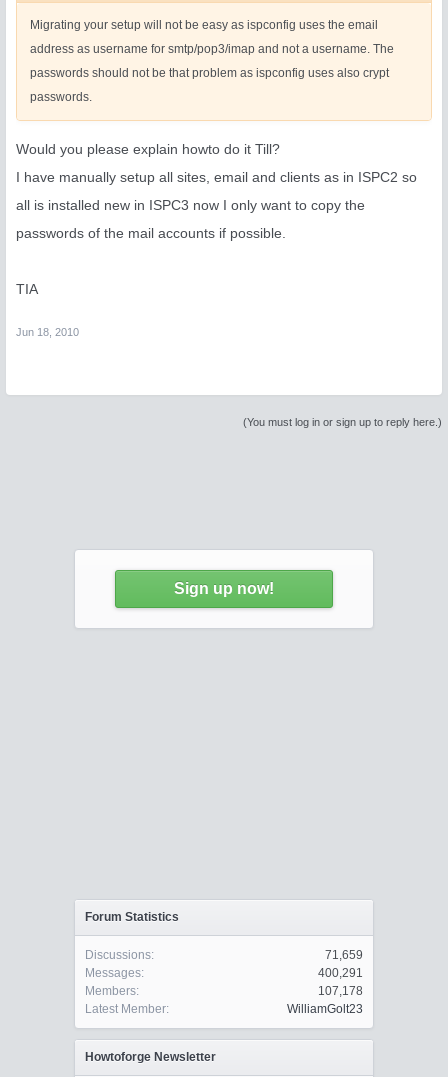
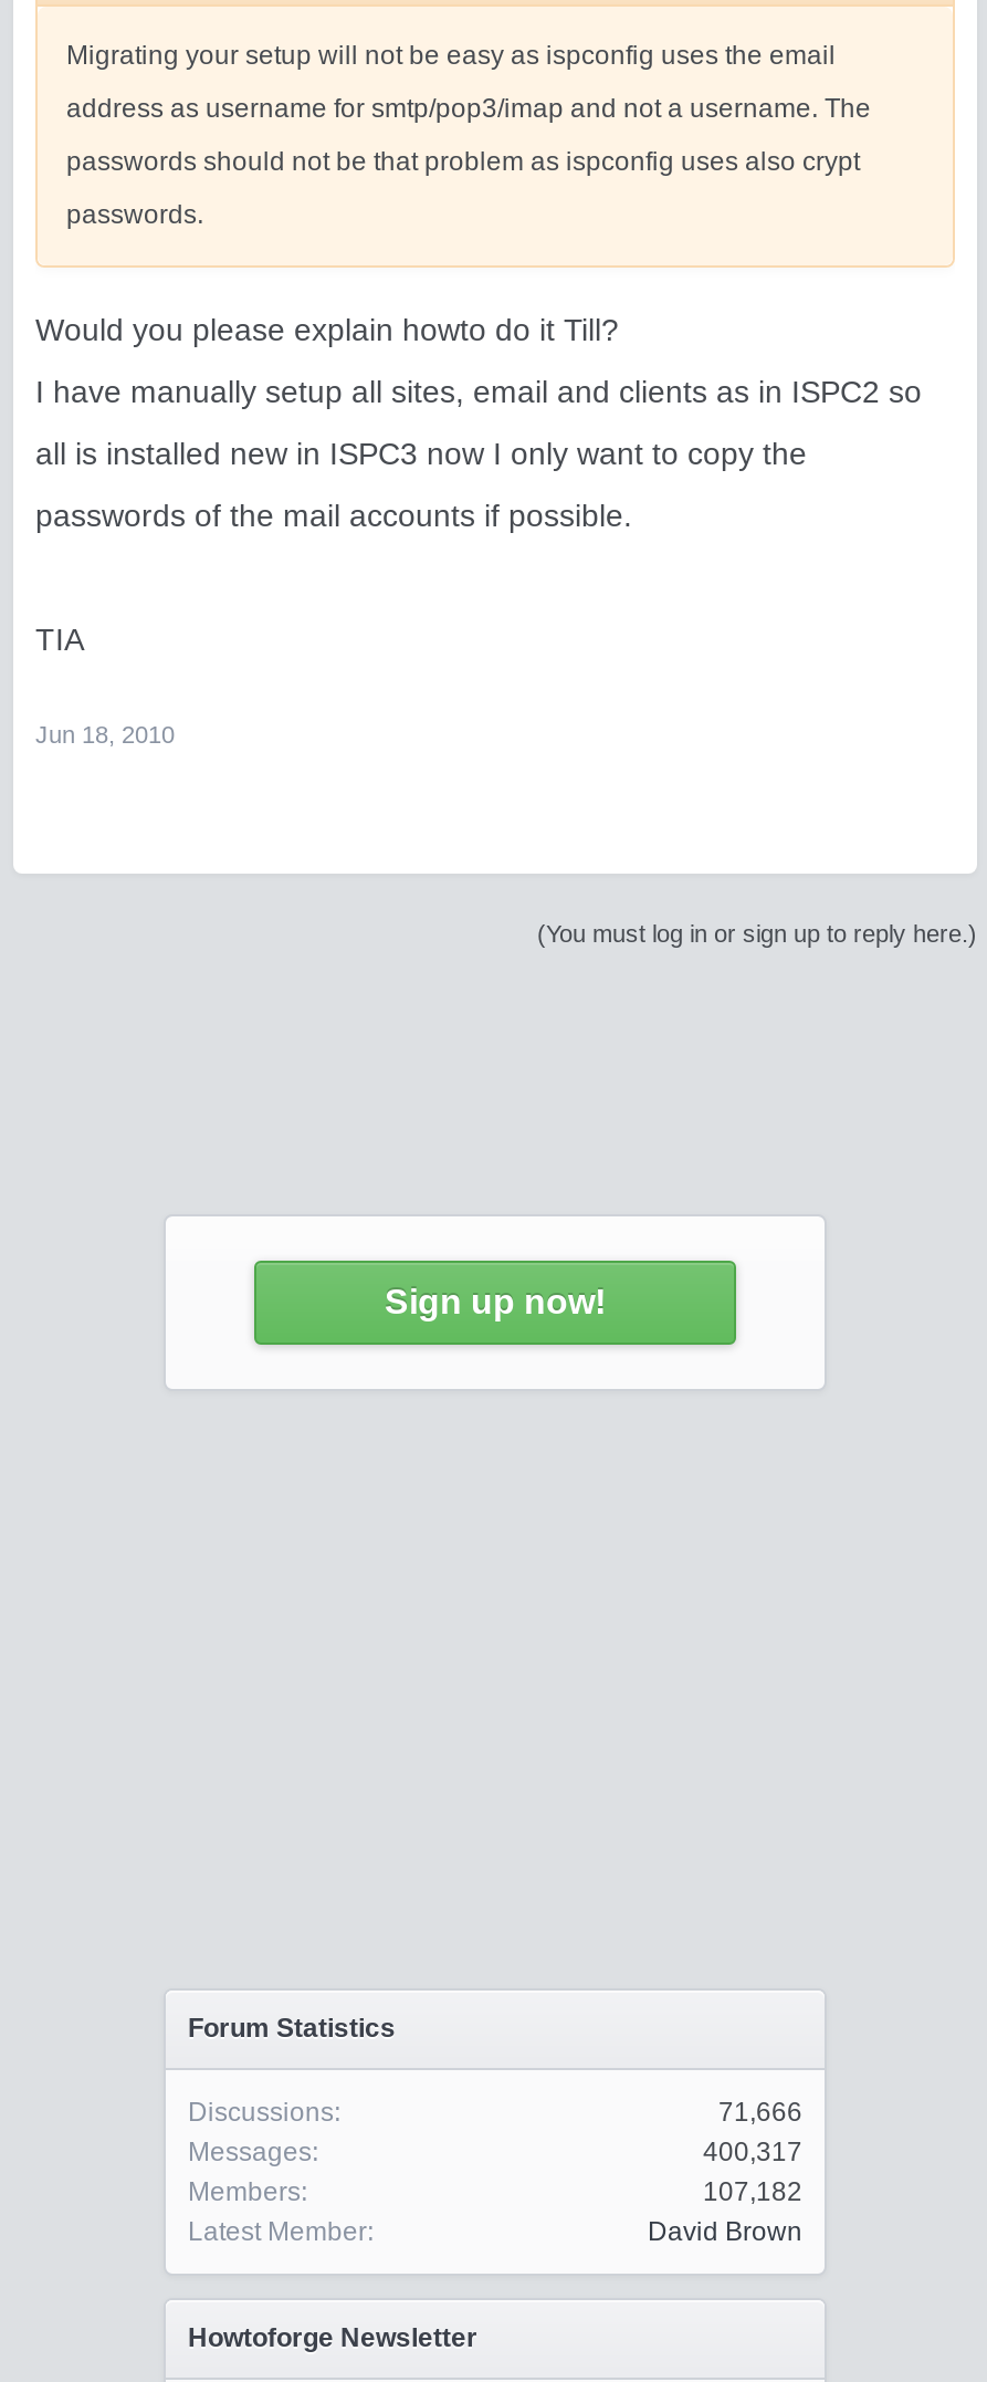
[325,948,363,962] 71,659 -> [718,2097,802,2128] 71,666
[318,966,363,980] 400,291 -> [703,2137,802,2167] 400,317
[318,984,363,998] 107,178 -> [703,2176,802,2207] 107,182
[287,1002,363,1016] WilliamGolt23 -> [648,2216,802,2247] David Brown

